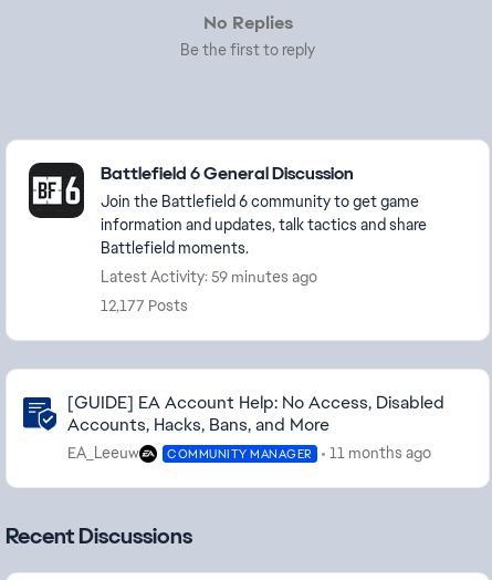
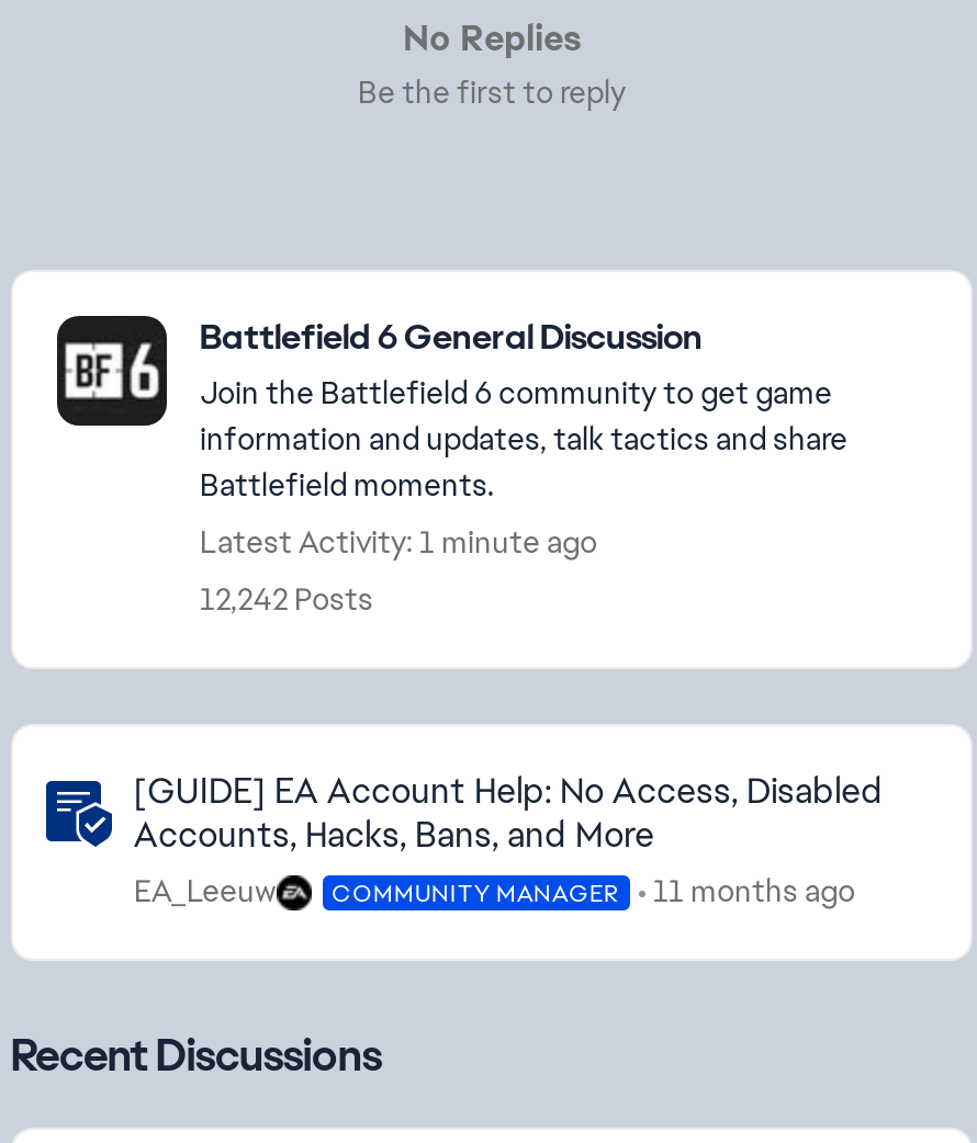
[101,267,317,287] Latest Activity: 59 minutes ago -> [200,522,597,562] Latest Activity: 1 minute ago
[101,296,188,315] 12,177 Posts -> [200,579,373,619] 12,242 Posts

